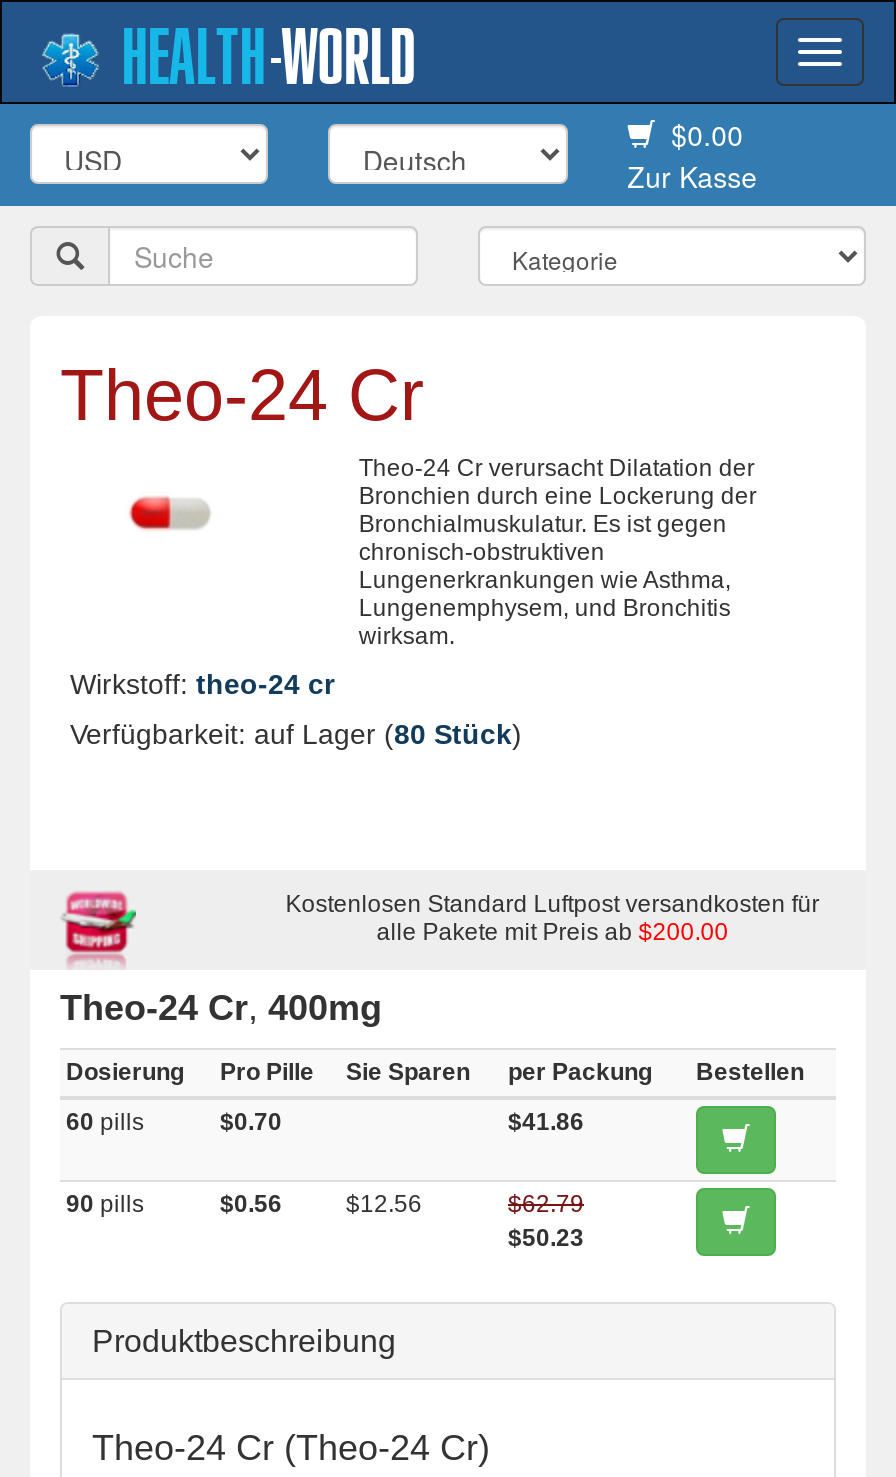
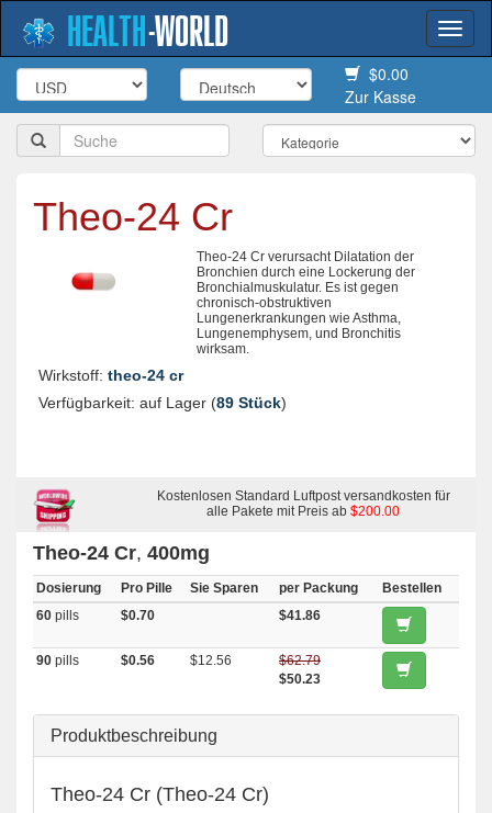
[70,718,522,750] Verfügbarkeit: auf Lager (80 Stück) -> [38,394,287,411] Verfügbarkeit: auf Lager (89 Stück)

